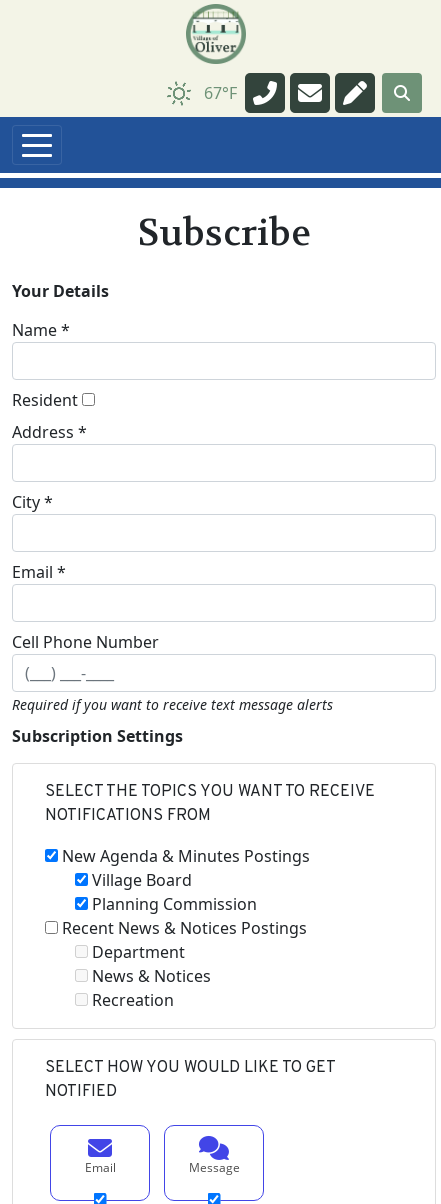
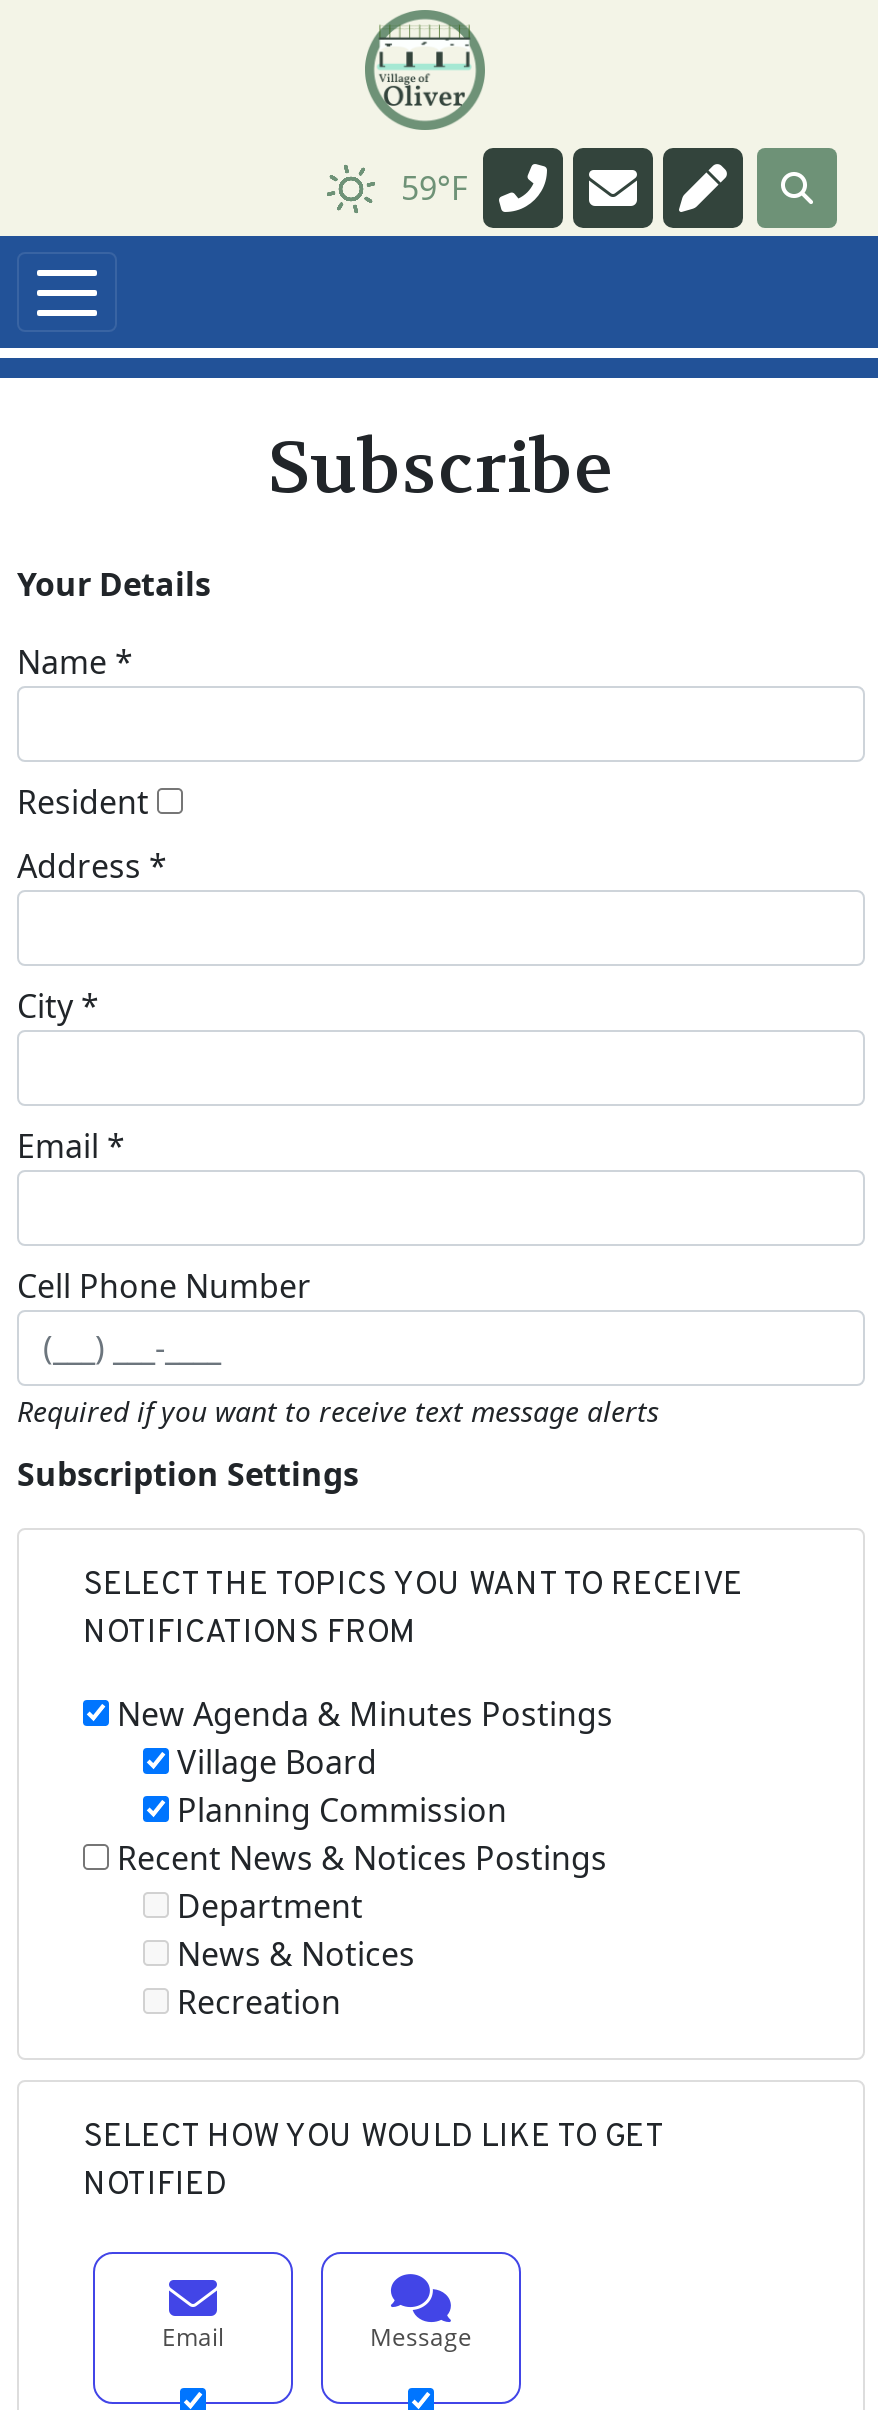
[204,81,237,103] 67°F -> [401,165,467,209] 59°F

